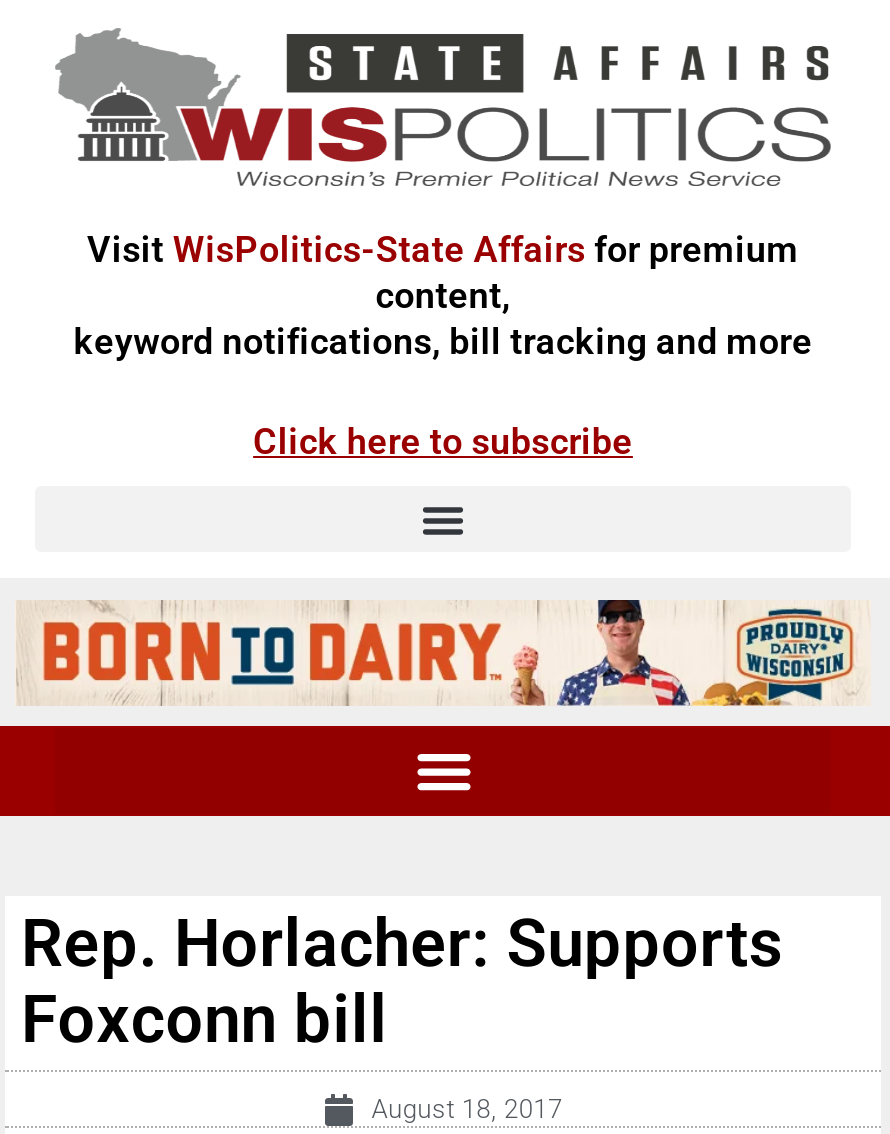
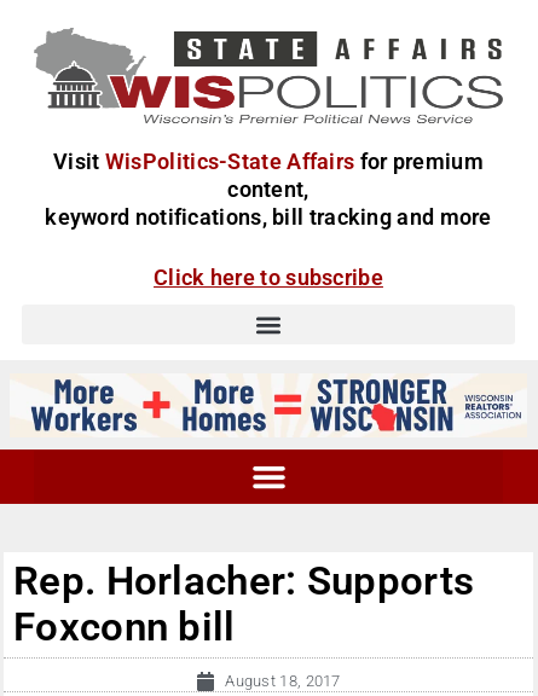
[17,598,861,708] [image] -> [11,373,522,437] [image]

